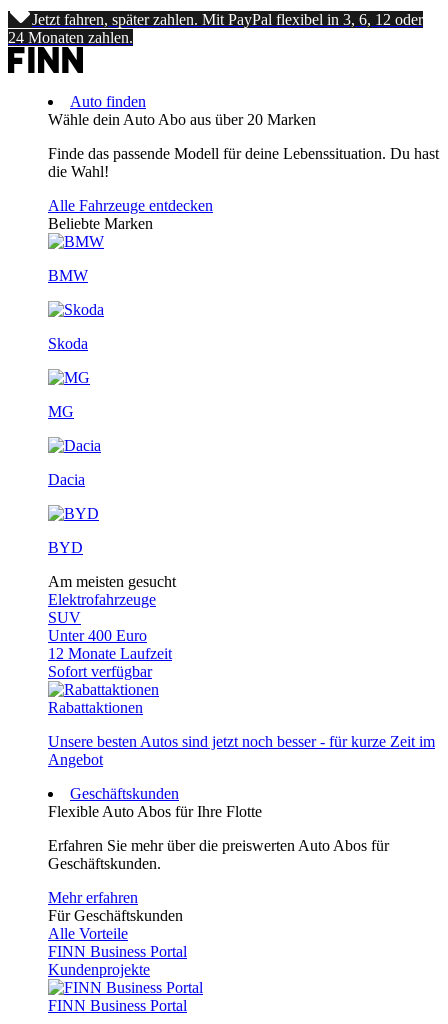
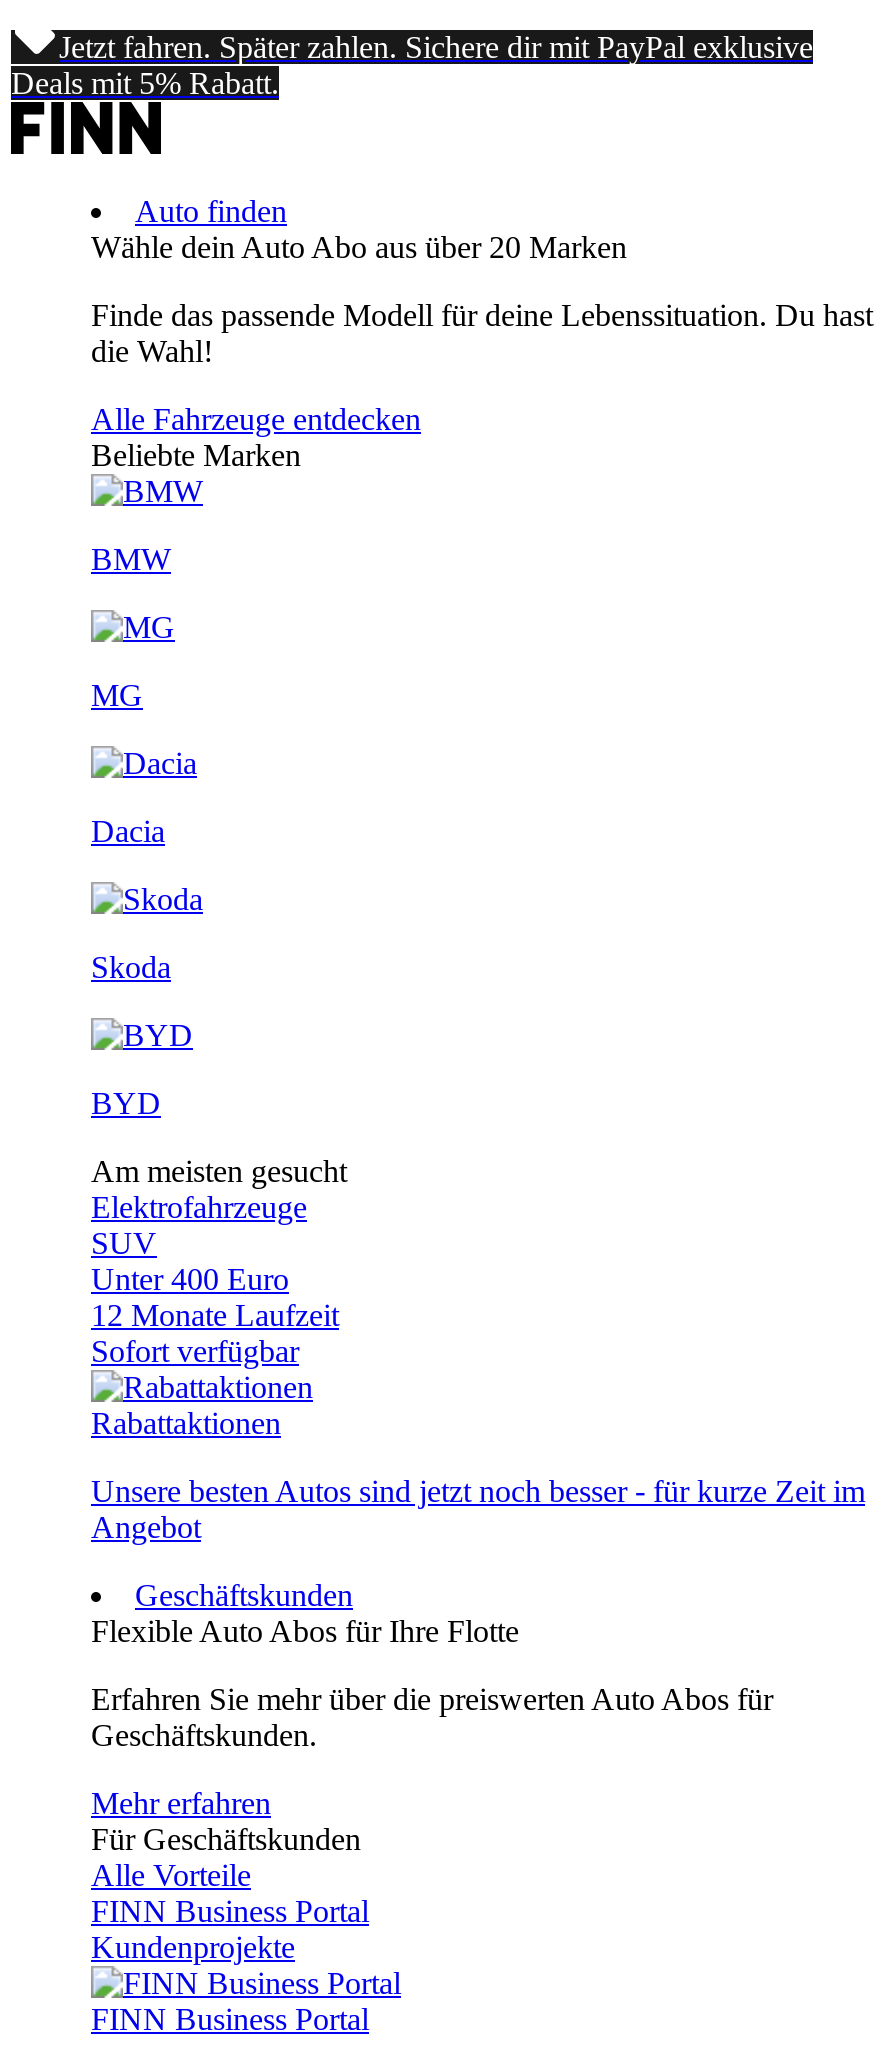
[8,11,423,46] Jetzt fahren, später zahlen. Mit PayPal flexibel in 3, 6, 12 oder | 24 Monaten zahlen. -> [11,30,813,100] Jetzt fahren. Später zahlen. Sichere dir mit PayPal exklusive | Deals mit 5% Rabatt.
moved [48,335,88,352] -> [91,950,171,984]: Skoda
moved [48,403,85,488] -> [91,678,165,848]: MG | Dacia

